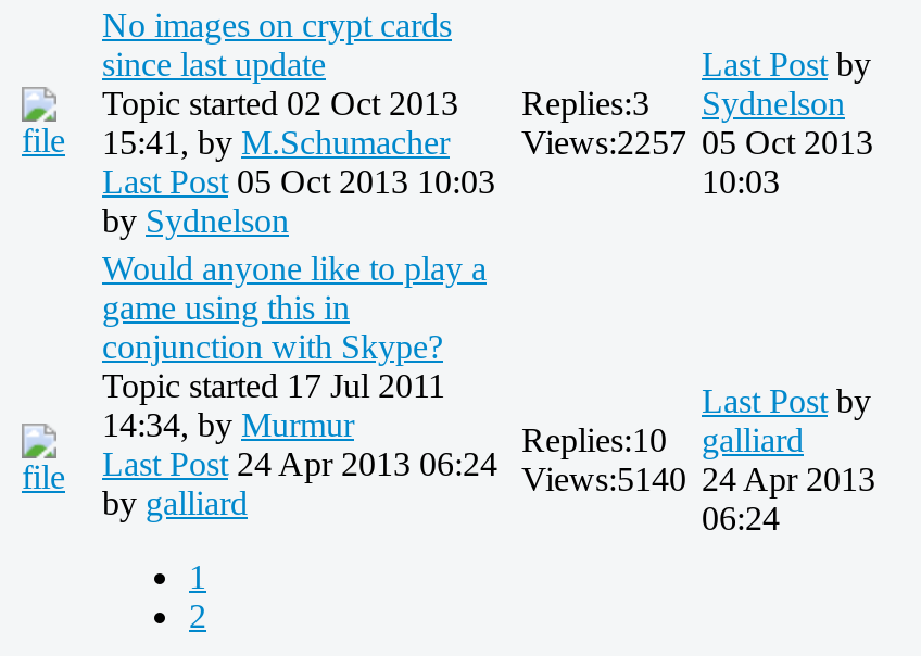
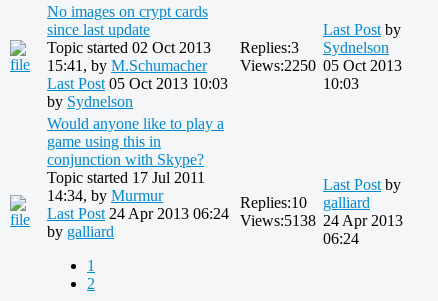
[102,123,873,160] 15:41, by M.Schumacher Views:2257 05 Oct 2013 -> [47,57,402,74] 15:41, by M.Schumacher Views:2250 05 Oct 2013
[102,444,875,497] Last Post 24 Apr 2013 06:24 Views:5140 24 Apr 2013 -> [47,205,403,229] Last Post 24 Apr 2013 06:24 Views:5138 24 Apr 2013

